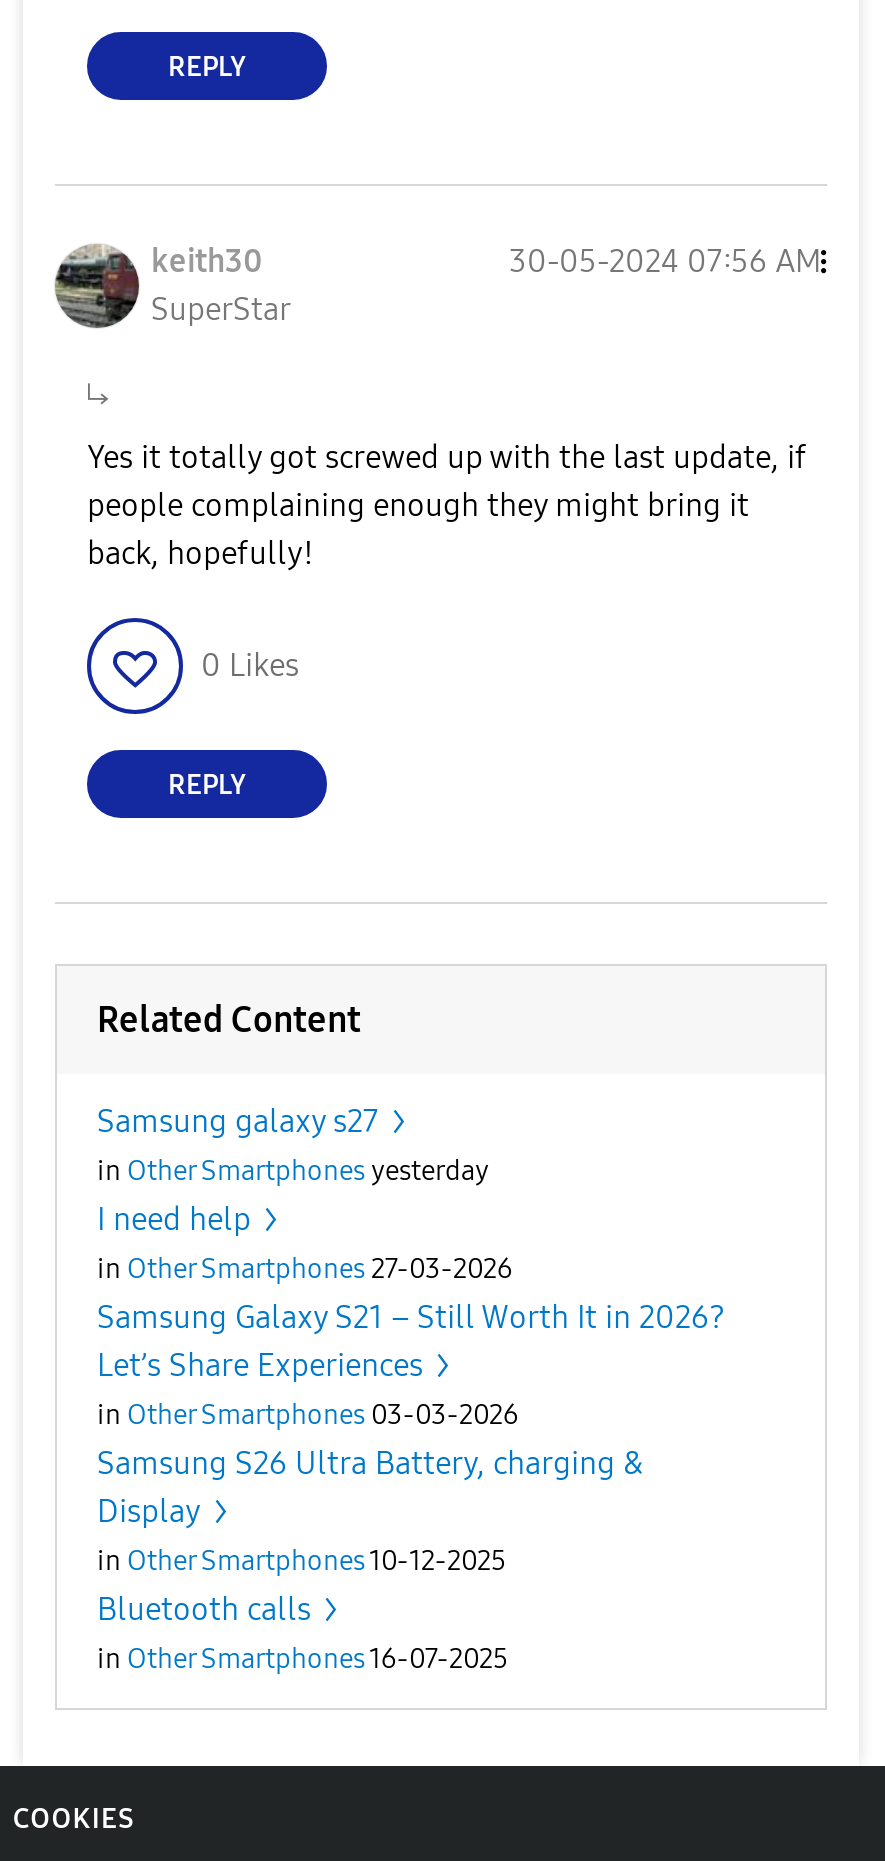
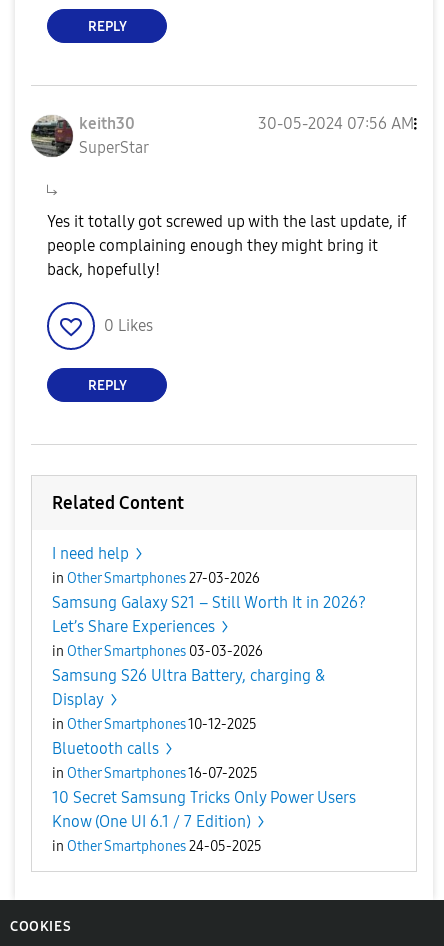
[97,1102,489,1188] Samsung galaxy s27 | in Other Smartphones yesterday -> none
moved [97,1200,725,1676] -> [52,544,366,782]: I need help | in Other Smartphones 27-03-2026 | Samsung Galaxy S21 – Still Worth It in 2026? | ... | Bluetooth calls | in Other Smartphones 16-07-2025
none -> [52,788,356,855] 10 Secret Samsung Tricks Only Power Users | Know (One UI 6.1 / 7 Edition) | in Other Smartphones 24-05-2025

